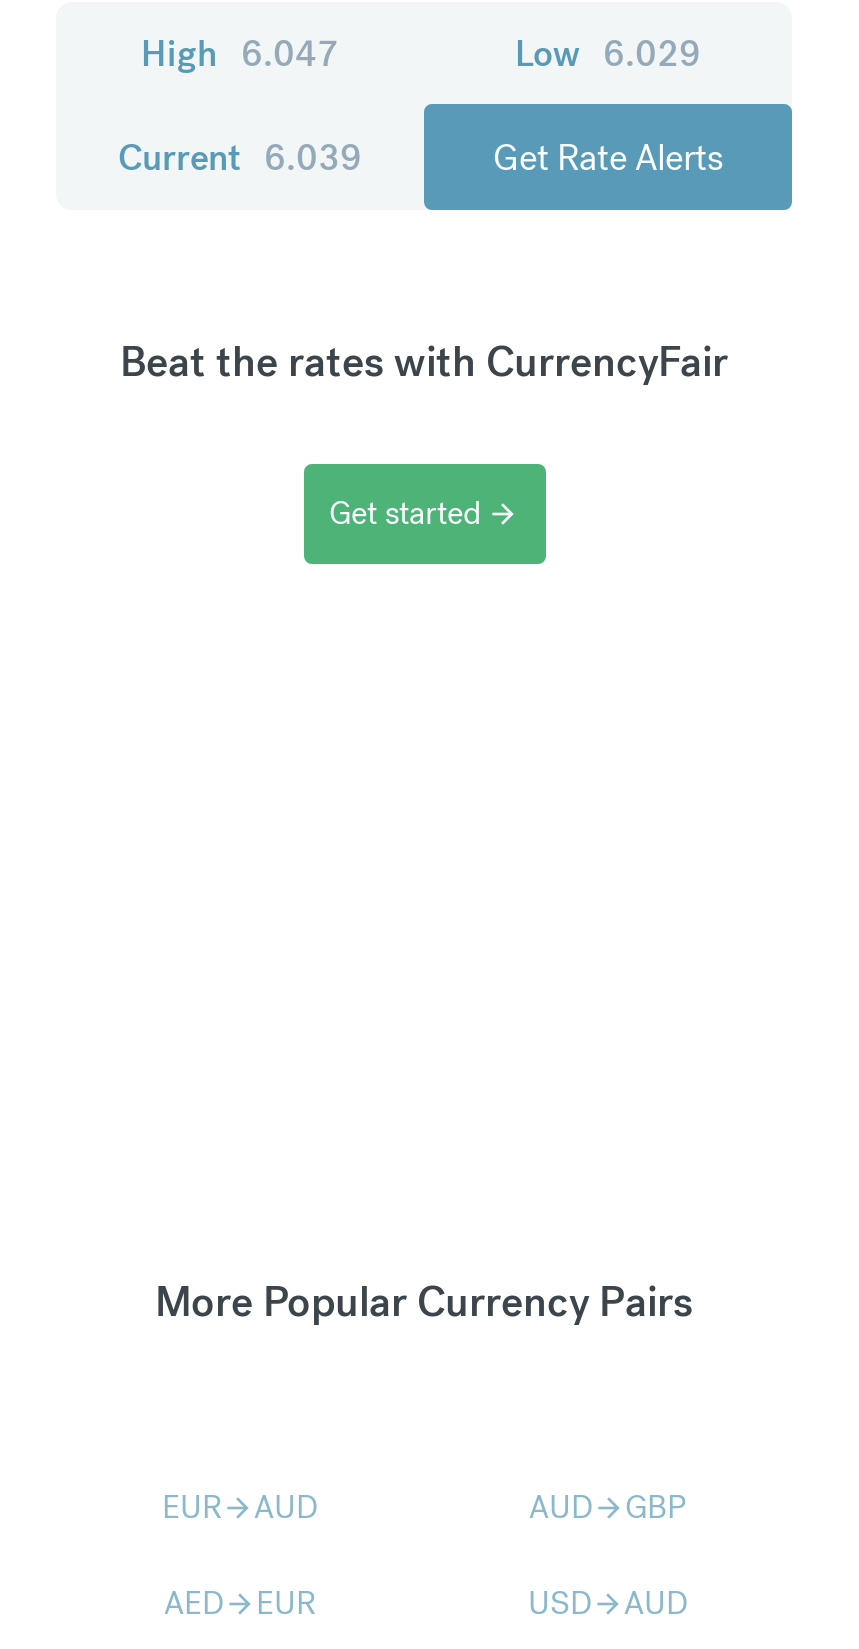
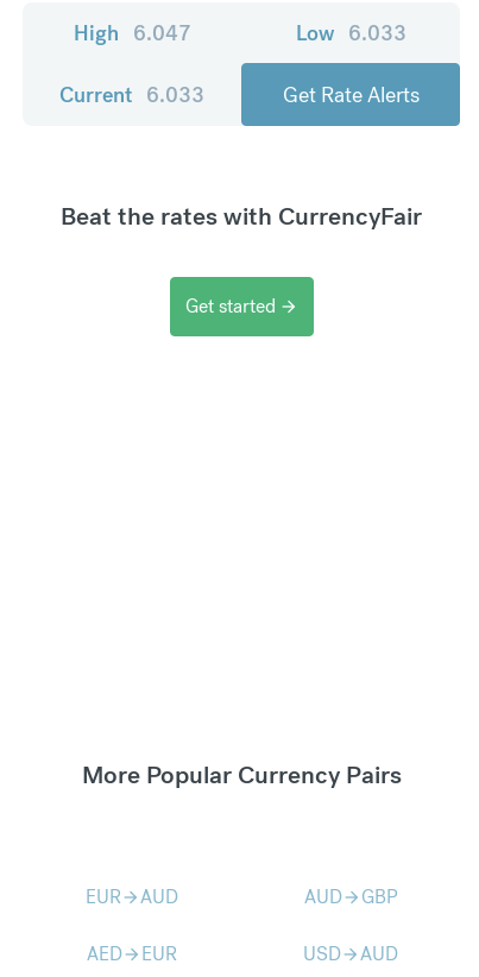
[515,30,701,76] Low 6.029 -> [295,19,406,46] Low 6.033
[118,134,362,180] Current 6.039 -> [59,81,204,108] Current 6.033

